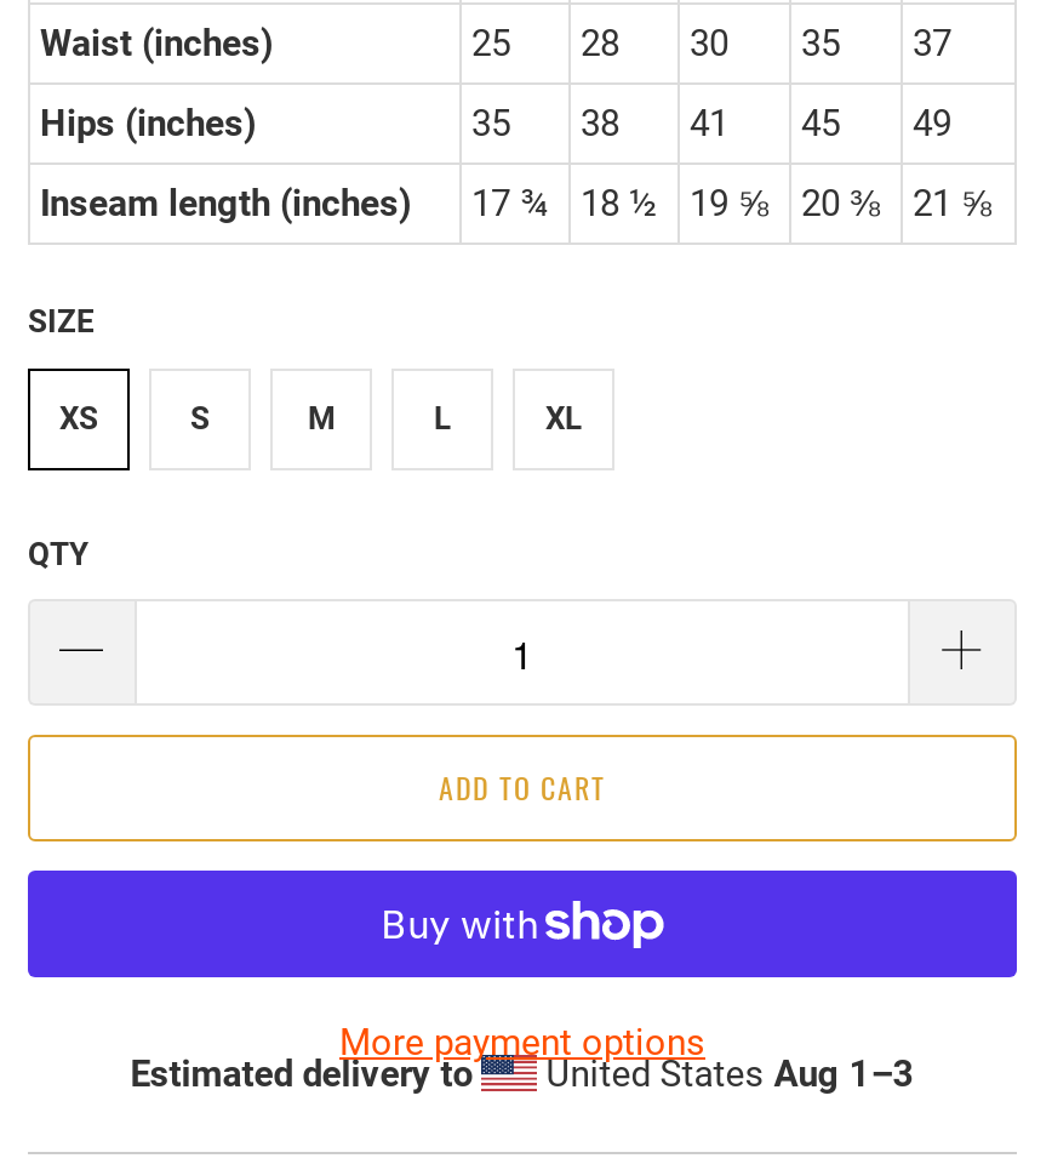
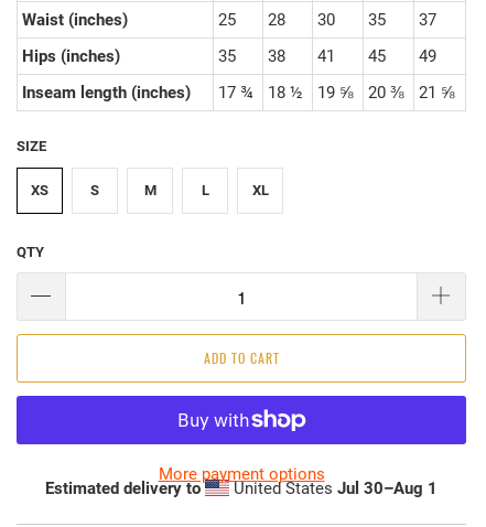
[536,1052,915,1096] United States Aug 1–3 -> [229,478,438,498] United States Jul 30–Aug 1

